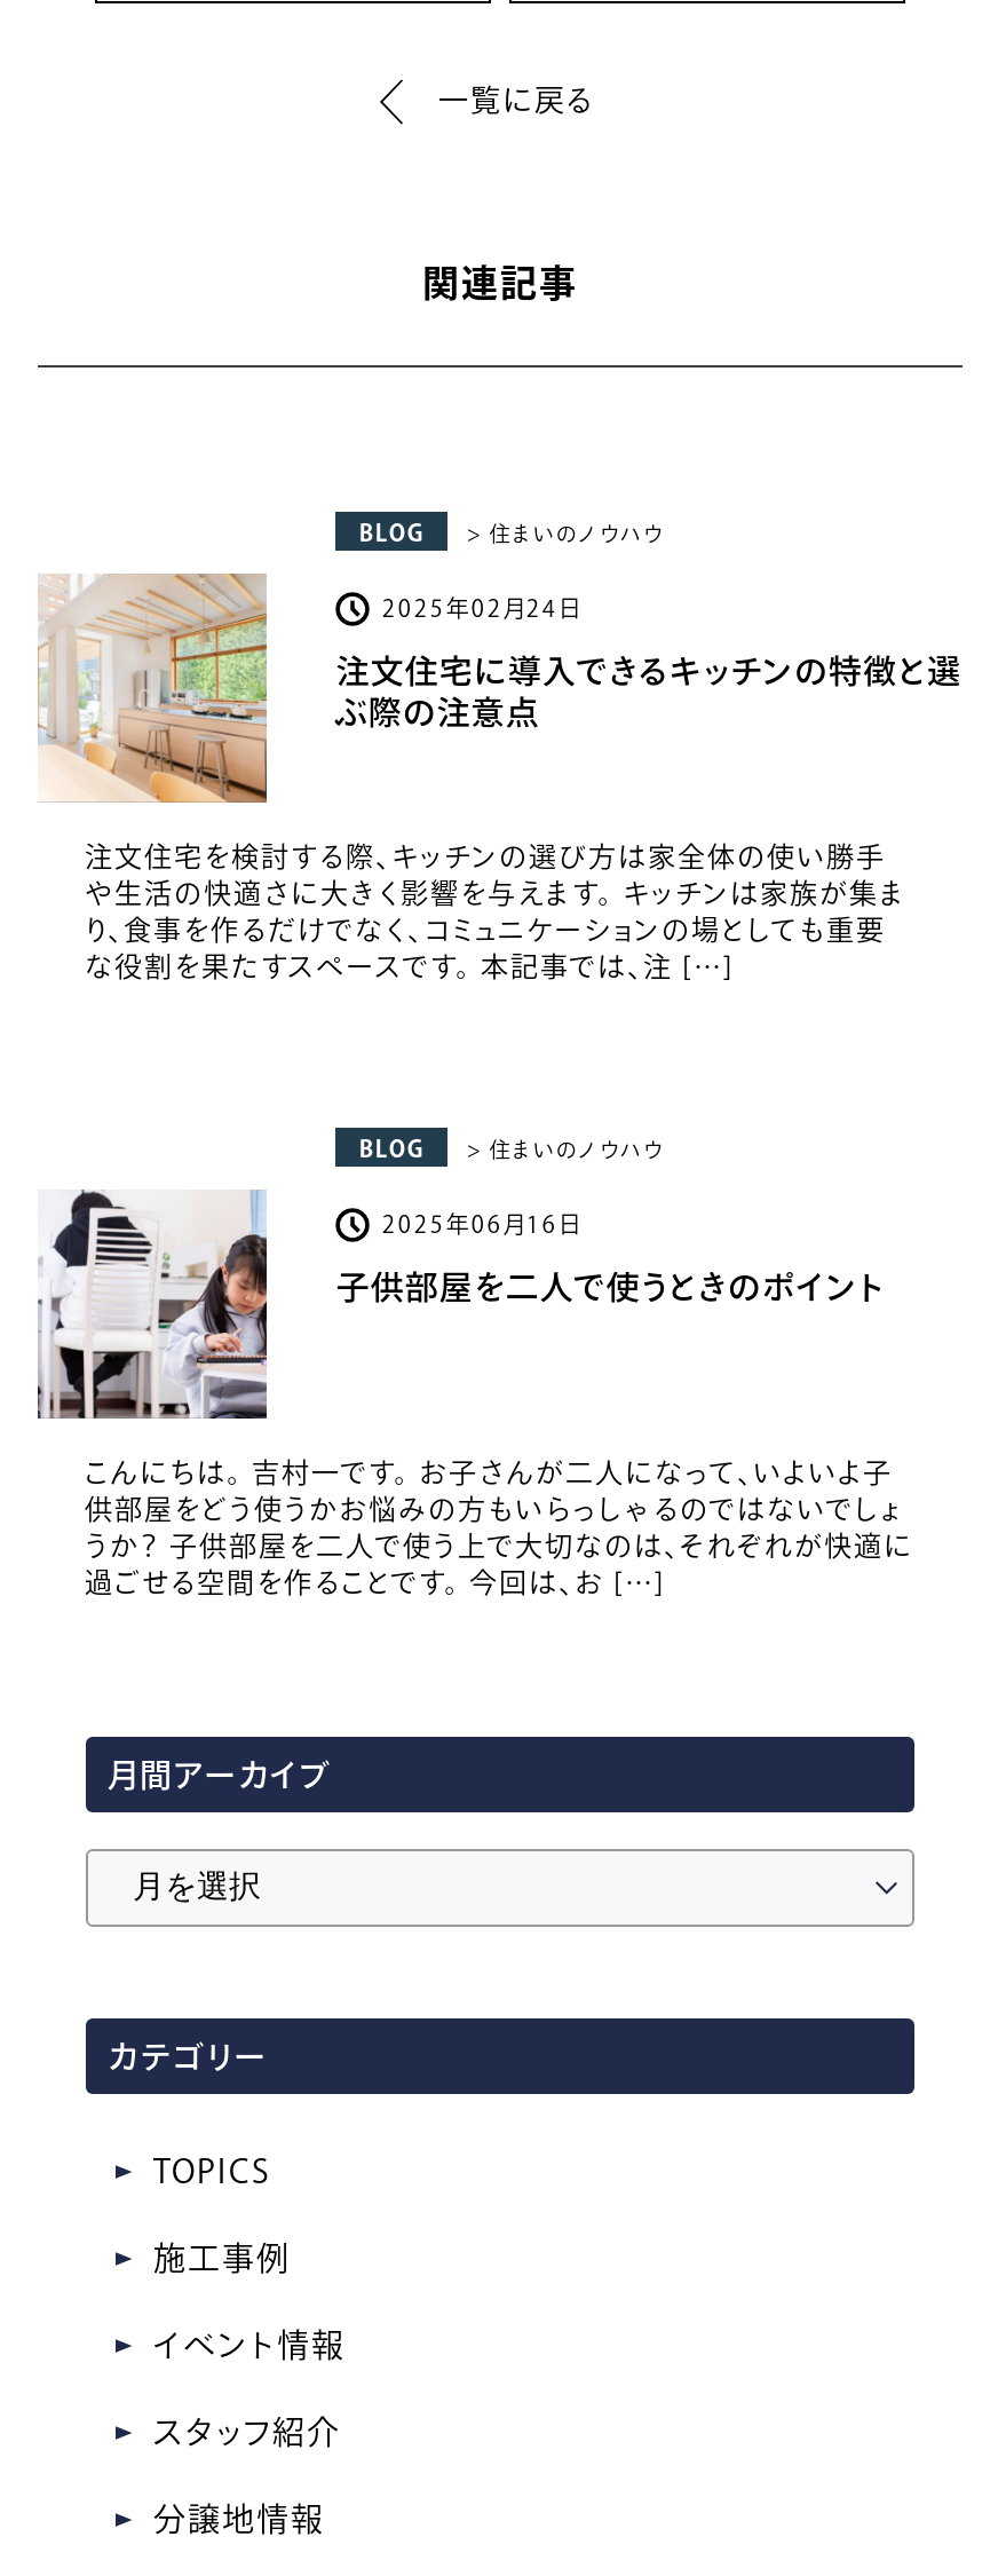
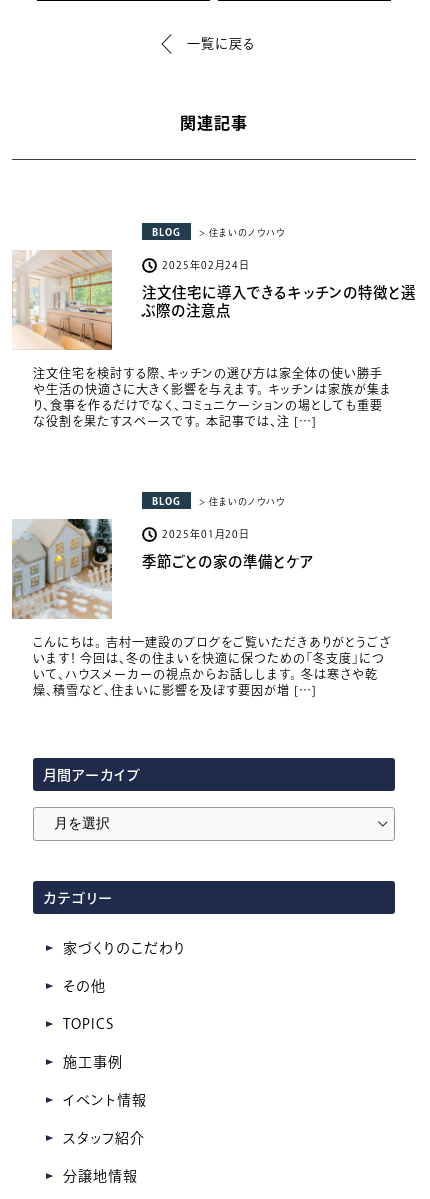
[38,1188,913,1594] [image] | こんにちは。 吉村一です。 お子さんが二人になって、いよいよ子 | 供部屋をどう使うかお悩みの方もいらっしゃるのではないでしょ | うか？ 子供部屋を二人で使う上で大切なのは、それぞれが快適に | 過ごせる空間を作ることです。 今回は、お […] -> [11,518,390,696] [image] | こんにちは。 吉村一建設のブログをご覧いただきありがとうござ | います！ 今回は、冬の住まいを快適に保つための「冬支度」につ | いて、ハウスメーカーの視点からお話しします。 冬は寒さや乾 | 燥、積雪など、住まいに影響を及ぼす要因が増 […]
[382,1212,581,1235] 2025年06月16日 -> [162,529,249,539] 2025年01月20日
[336,1269,886,1303] 子供部屋を二人で使うときのポイント -> [142,554,313,569] 季節ごとの家の準備とケア
none -> [62,941,185,993] 家づくりのこだわり | その他

